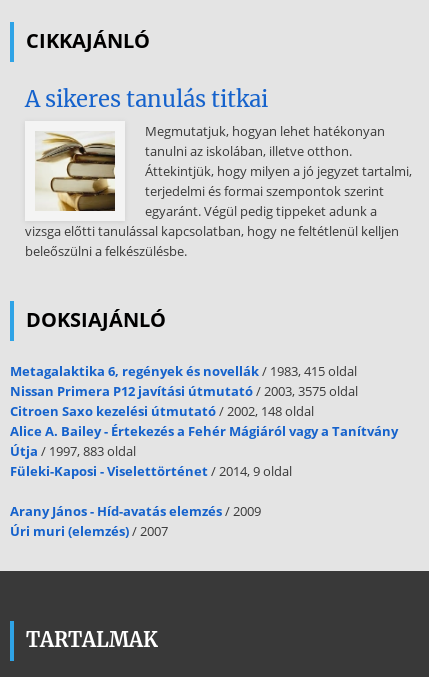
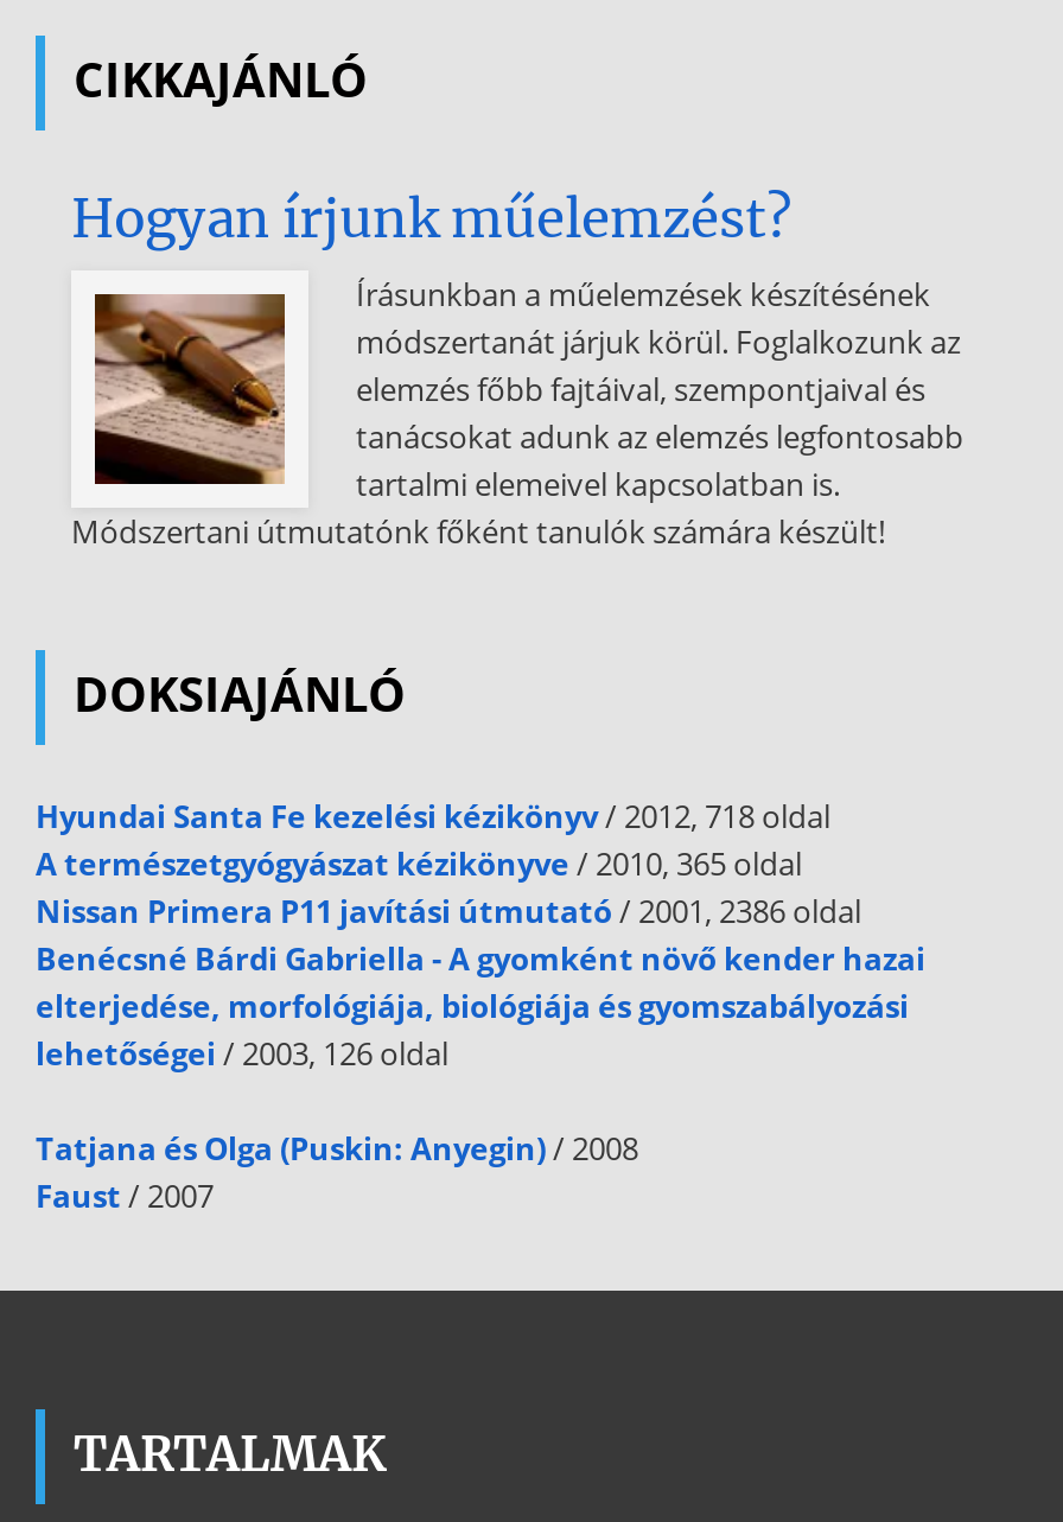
[25,85,412,260] [image] | A sikeres tanulás titkai | Megmutatjuk, hogyan lehet hatékonyan | tanulni az iskolában, illetve otthon. | Áttekintjük, hogy milyen a jó jegyzet tartalmi, | terjedelmi és formai szempontok szerint | egyaránt. Végül pedig tippeket adunk a | vizsga előtti tanulással kapcsolatban, hogy ne feltétlenül kelljen | beleőszülni a felkészülésbe. -> [71,185,963,553] [image] | Hogyan írjunk műelemzést? | Írásunkban a műelemzések készítésének | módszertanát járjuk körül. Foglalkozunk az | elemzés főbb fajtáival, szempontjaival és | tanácsokat adunk az elemzés legfontosabb | tartalmi elemeivel kapcsolatban is. | Módszertani útmutatónk főként tanulók számára készült!
[10,362,398,480] Metagalaktika 6, regények és novellák/ 1983, 415 oldal | Nissan Primera P12 javítási útmutató/ 2003, 3575 oldal | Citroen Saxo kezelési útmutató/ 2002, 148 oldal | Alice A. Bailey - Értekezés a Fehér Mágiáról vagy a Tanítvány | Útja / 1997, 883 oldal | Füleki-Kaposi - Viselettörténet / 2014, 9 oldal -> [36,795,925,1075] Hyundai Santa Fe kezelési kézikönyv/ 2012, 718 oldal | A természetgyógyászat kézikönyve / 2010, 365 oldal | Nissan Primera P11 javítási útmutató / 2001, 2386 oldal | Benécsné Bárdi Gabriella - A gyomként növő kender hazai | elterjedése, morfológiája, biológiája és gyomszabályozási | lehetőségei / 2003, 126 oldal
[10,502,261,540] Arany János - Híd-avatás elemzés/ 2009 | Úri muri (elemzés) / 2007 -> [36,1127,638,1217] Tatjana és Olga (Puskin: Anyegin)/ 2008 | Faust / 2007

